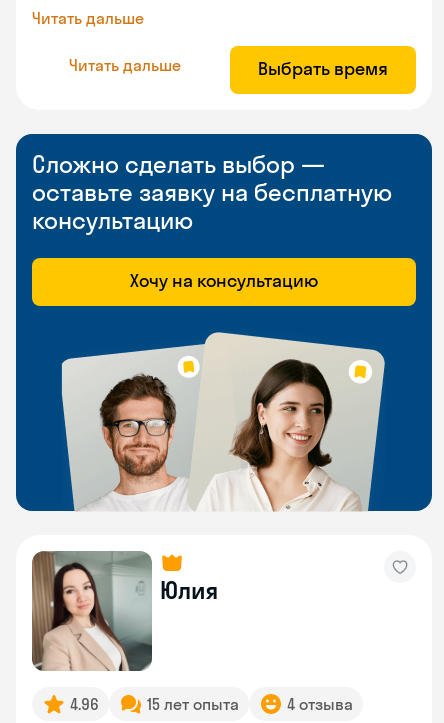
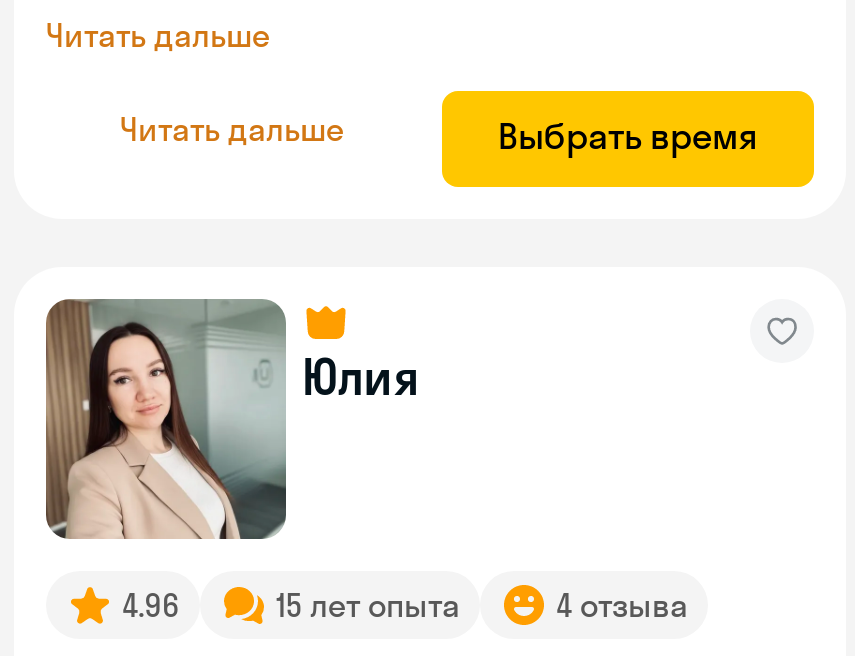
[15,133,433,512] [image] | Сложно сделать выбор — | оставьте заявку на бесплатную | консультацию | Хочу на консультацию -> none

